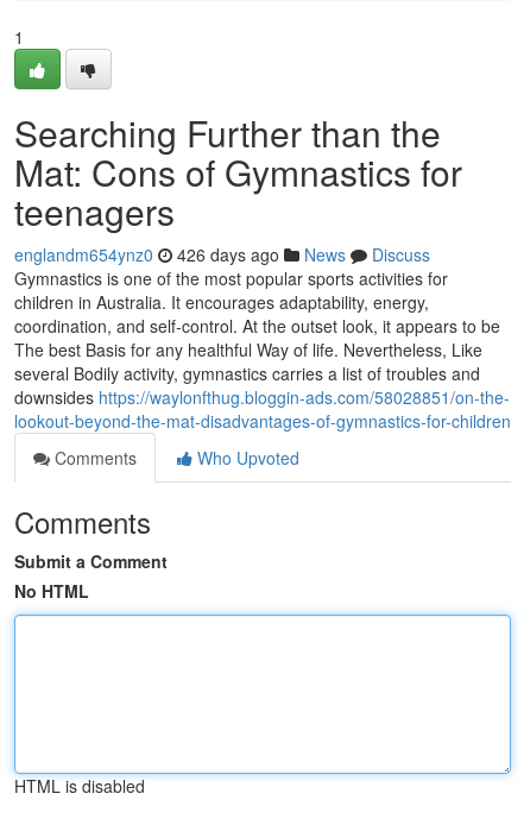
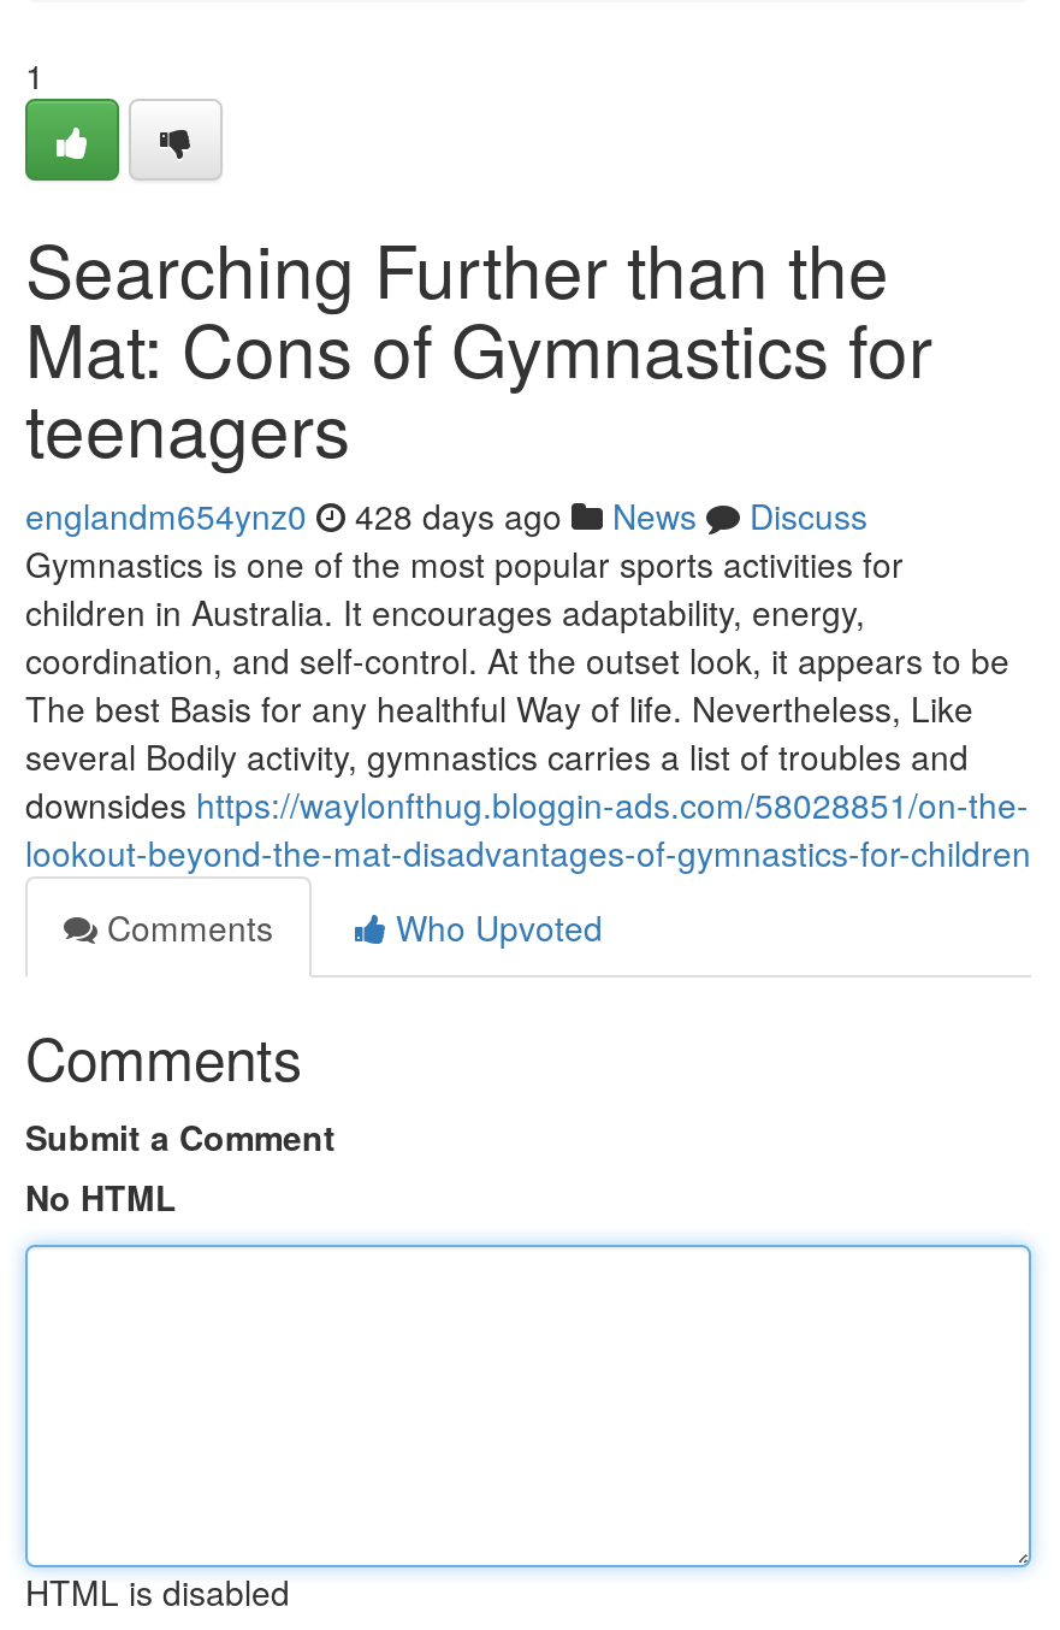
[14,243,430,266] englandm654ynz0 426 days ago News Discuss -> [25,491,867,539] englandm654ynz0 428 days ago News Discuss

